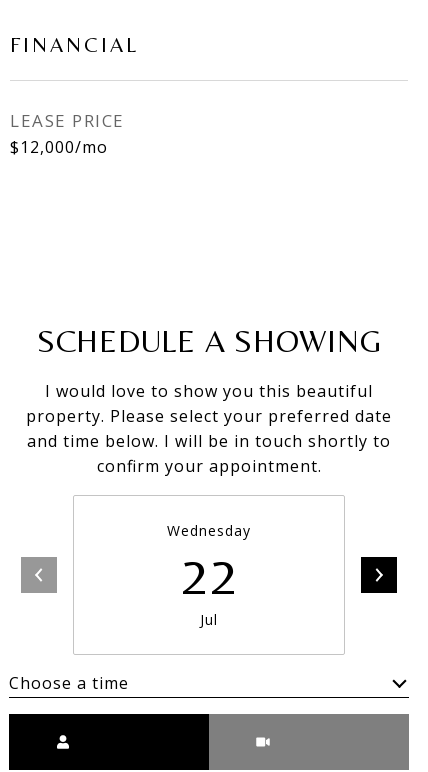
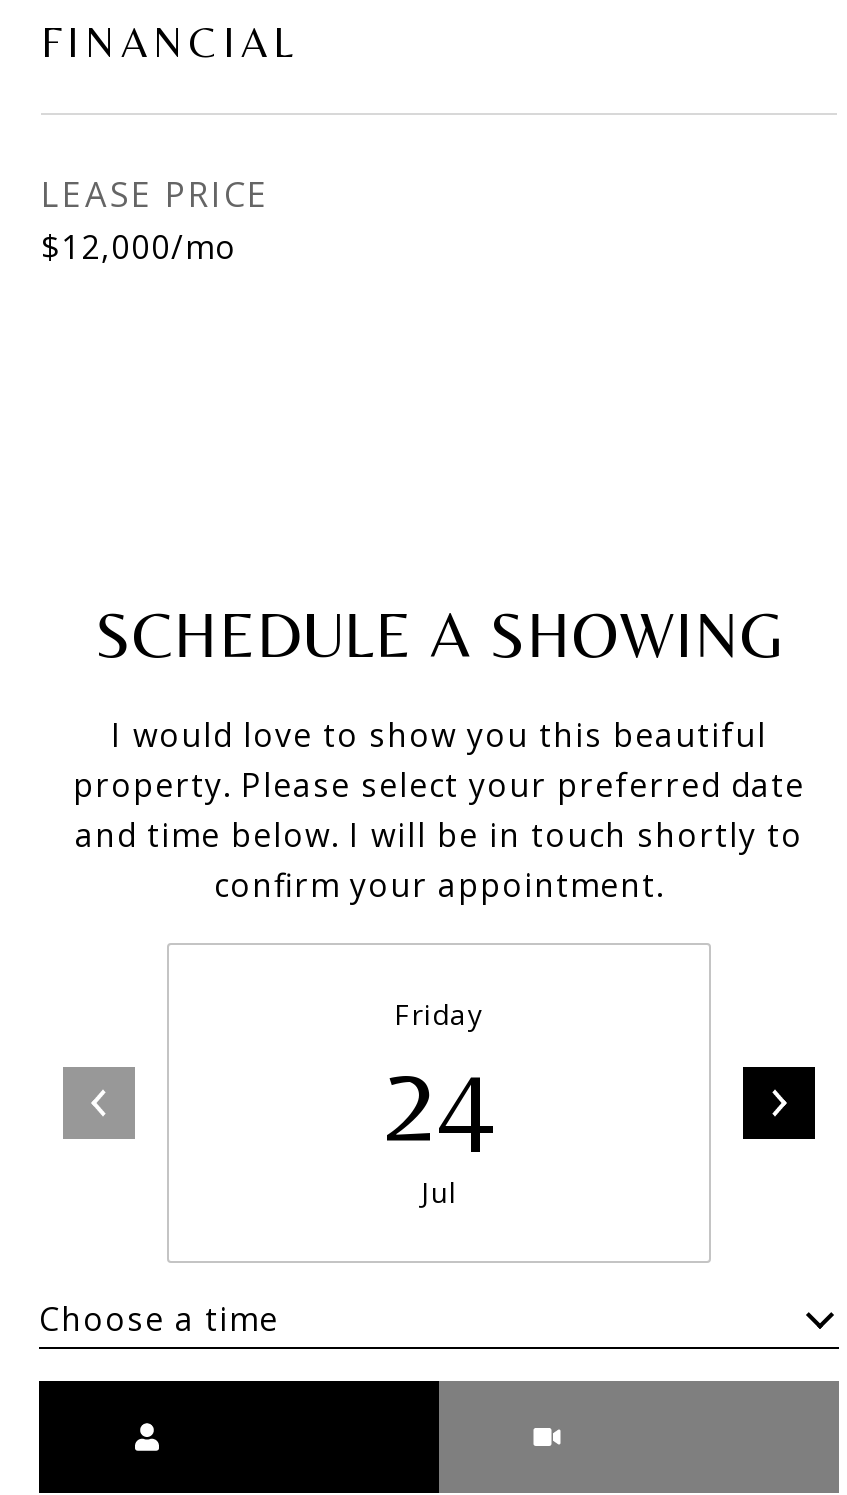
[167,521,251,607] Wednesday | 22 -> [381,995,497,1167] Friday | 24

